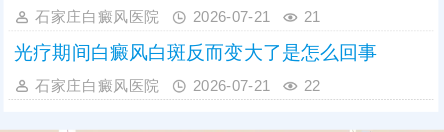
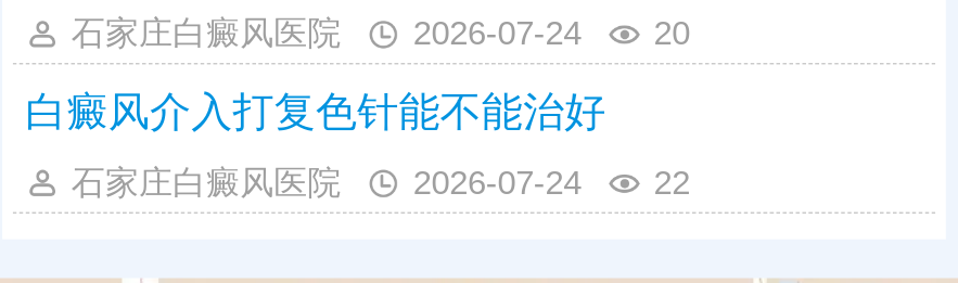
[193,9,320,25] 2026-07-21 | 21 -> [413,16,690,52] 2026-07-24 | 20
[14,42,377,64] 光疗期间白癜风白斑反而变大了是怎么回事 -> [25,88,606,135] 白癜风介入打复色针能不能治好
[35,77,320,94] 石家庄白癜风医院 2026-07-21 22 -> [71,165,690,201] 石家庄白癜风医院 2026-07-24 22

